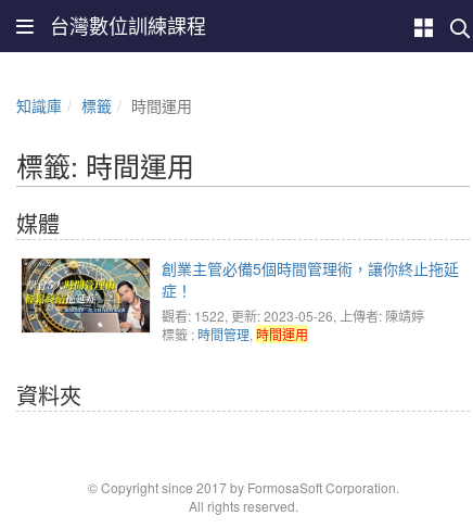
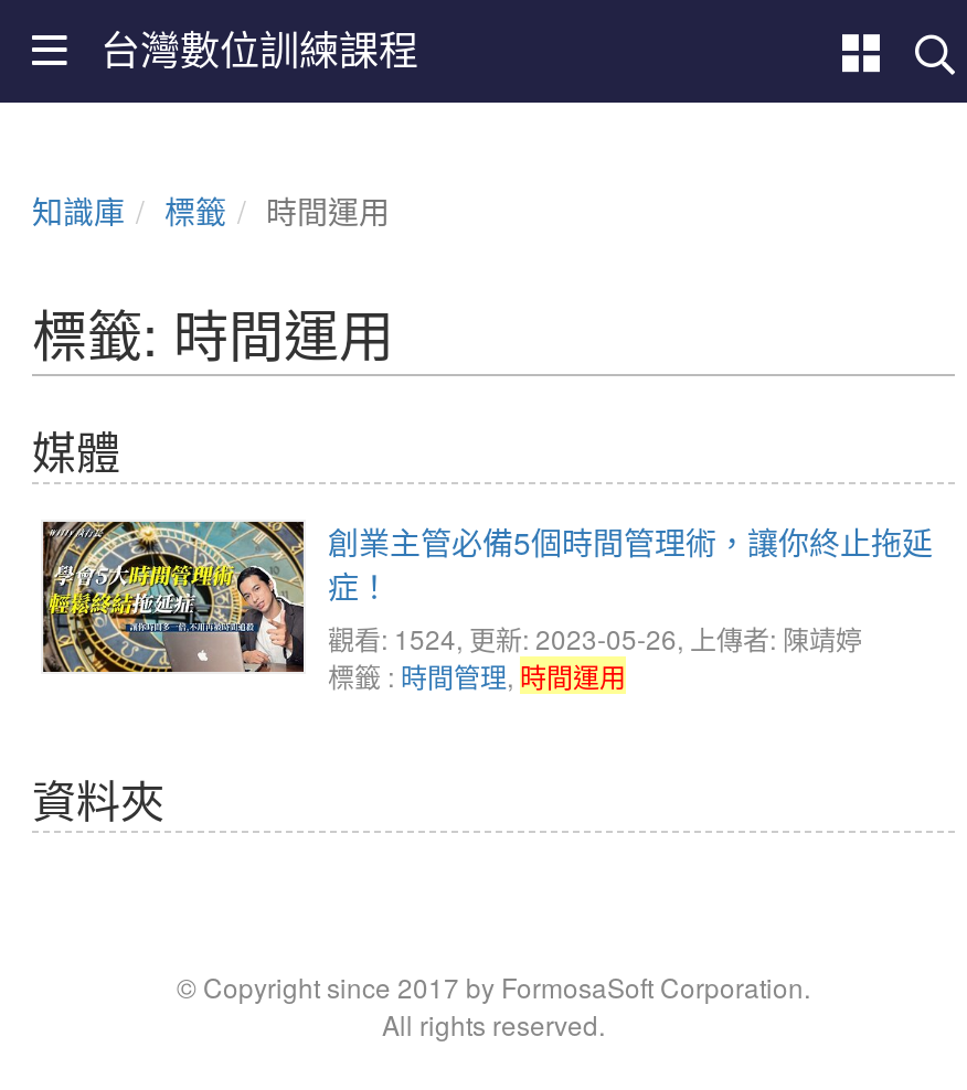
[162,306,424,325] 觀看: 1522, 更新: 2023-05-26,上傳者: 陳靖婷 -> [328,619,862,656] 觀看: 1524, 更新: 2023-05-26,上傳者: 陳靖婷

